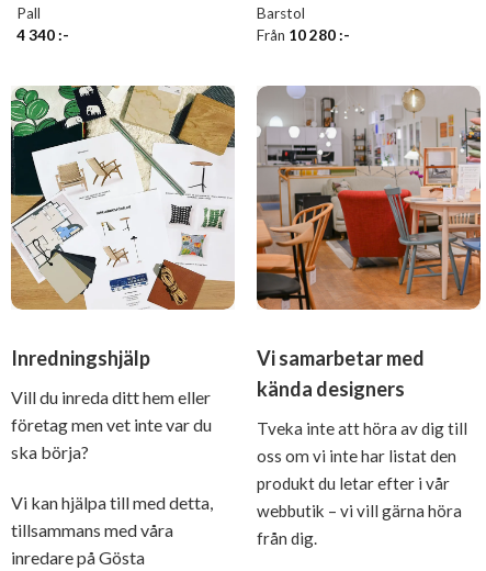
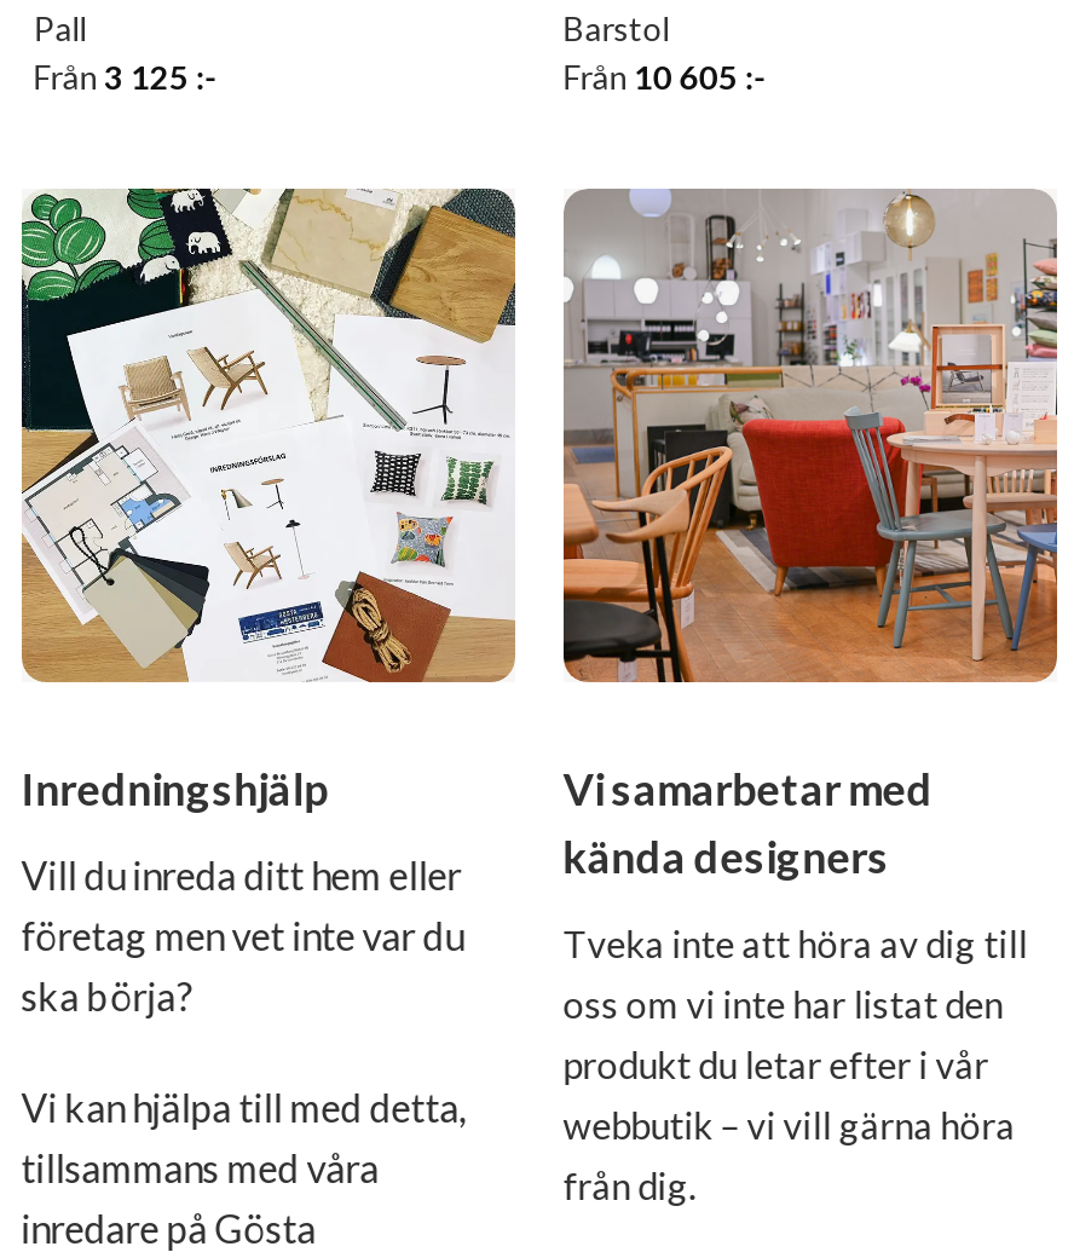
[16,26,69,44] 4 340:- -> [33,58,220,97] Från 3 125:-
[256,26,350,44] Från 10 280:- -> [563,58,769,97] Från 10 605:-

